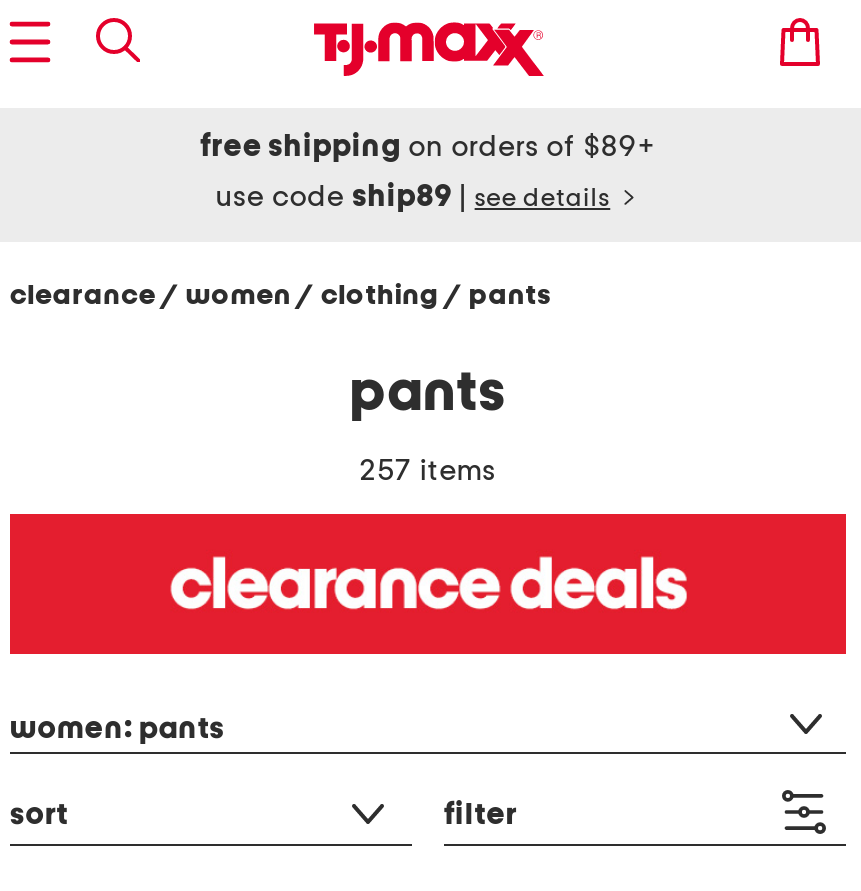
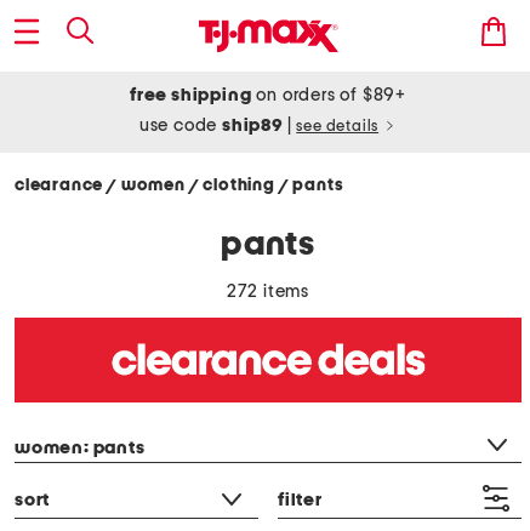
[360,456,496,486] 257 items -> [227,282,309,301] 272 items

